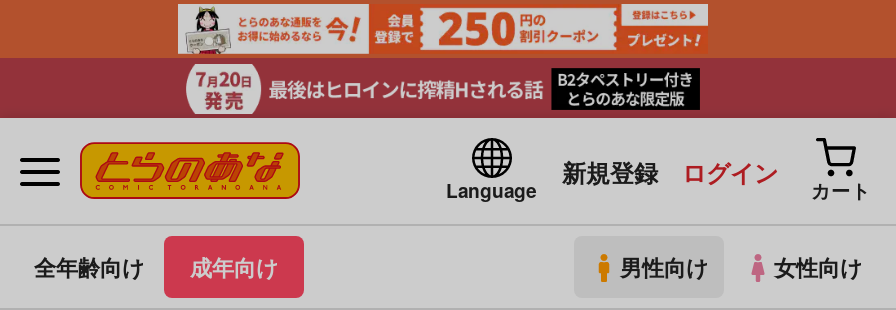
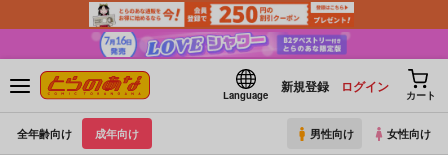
[6,56,890,120] [image] -> [3,28,445,60] [image]

